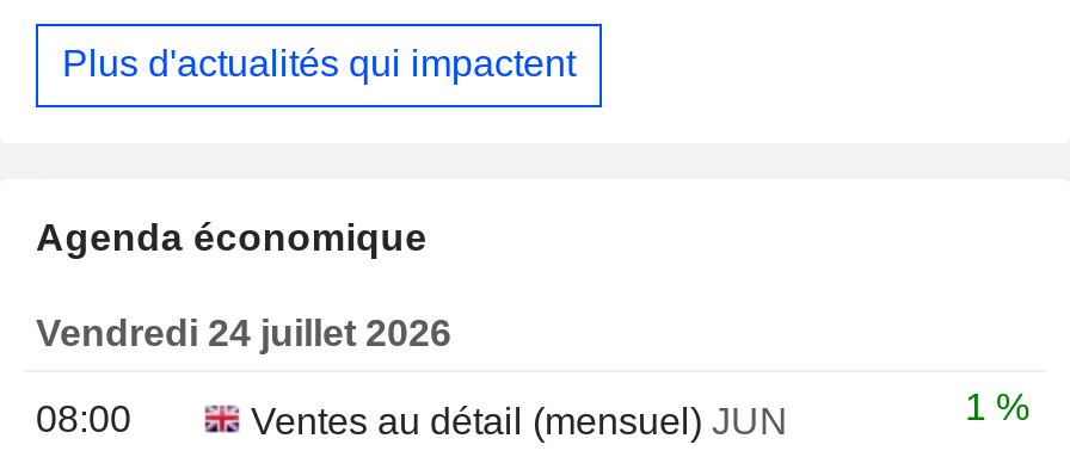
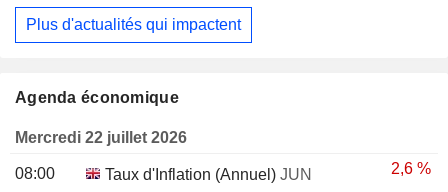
[36,313,451,353] Vendredi 24 juillet 2026 -> [15,128,187,145] Mercredi 22 juillet 2026
[241,387,1029,441] Ventes au détail (mensuel) JUN | 1 % -> [101,159,431,182] Taux d'Inflation (Annuel) JUN | 2,6 %

